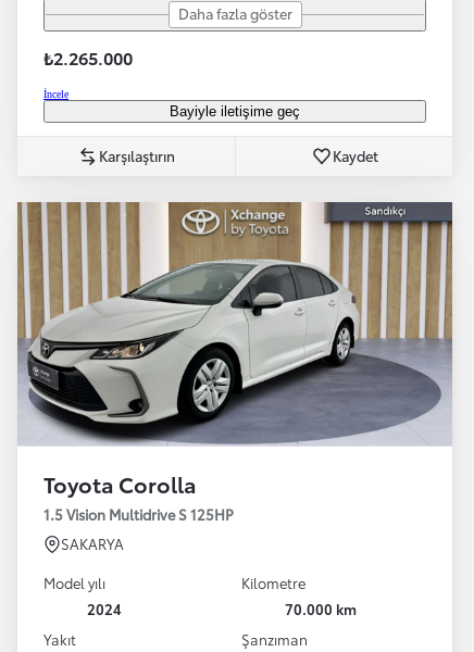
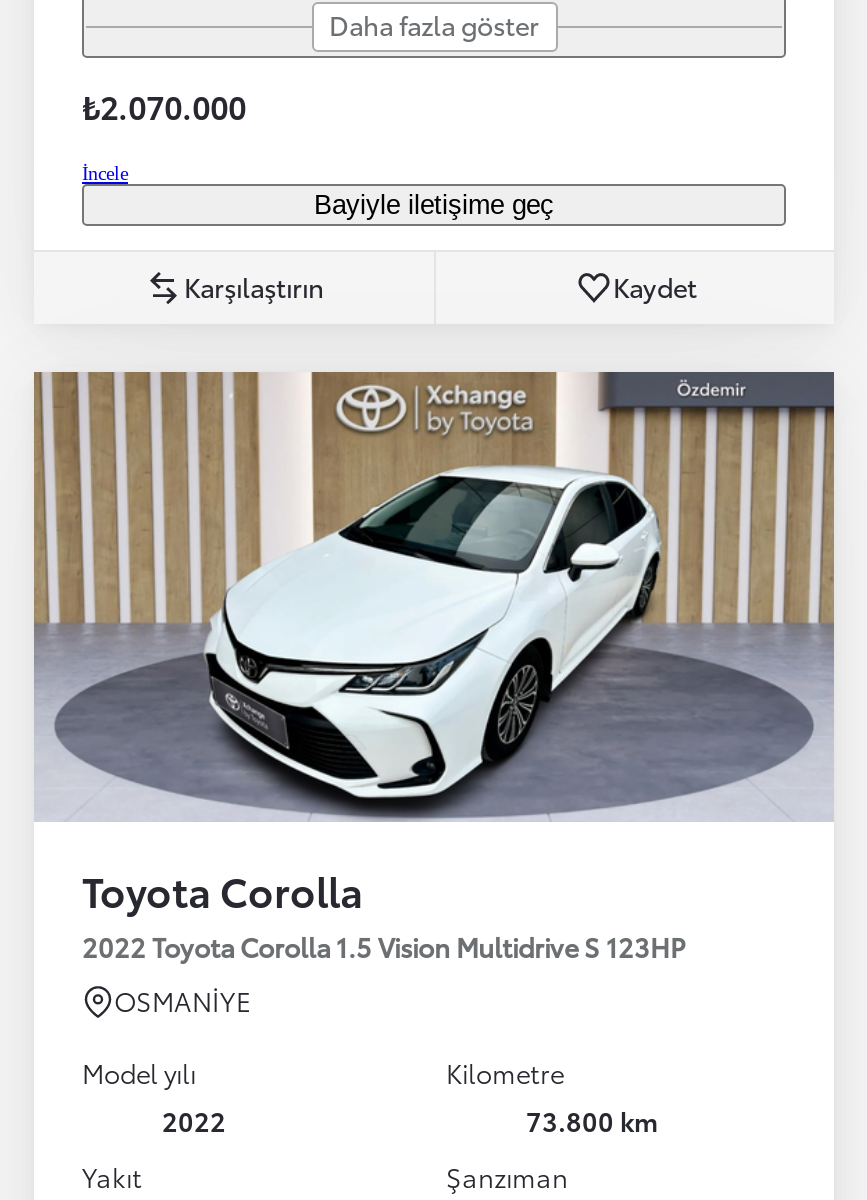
[43,45,133,70] ₺2.265.000 -> [82,82,246,128] ₺2.070.000
[27,253,359,443] [image] -> [54,464,664,818] [image]
[43,504,234,524] 1.5 Vision Multidrive S 125HP -> [82,928,686,964] 2022 Toyota Corolla 1.5 Vision Multidrive S 123HP
[61,534,124,553] SAKARYA -> [114,982,252,1018] OSMANİYE
[87,599,122,618] 2024 -> [162,1102,226,1138] 2022
[285,599,357,618] 70.000 km -> [526,1102,658,1138] 73.800 km

